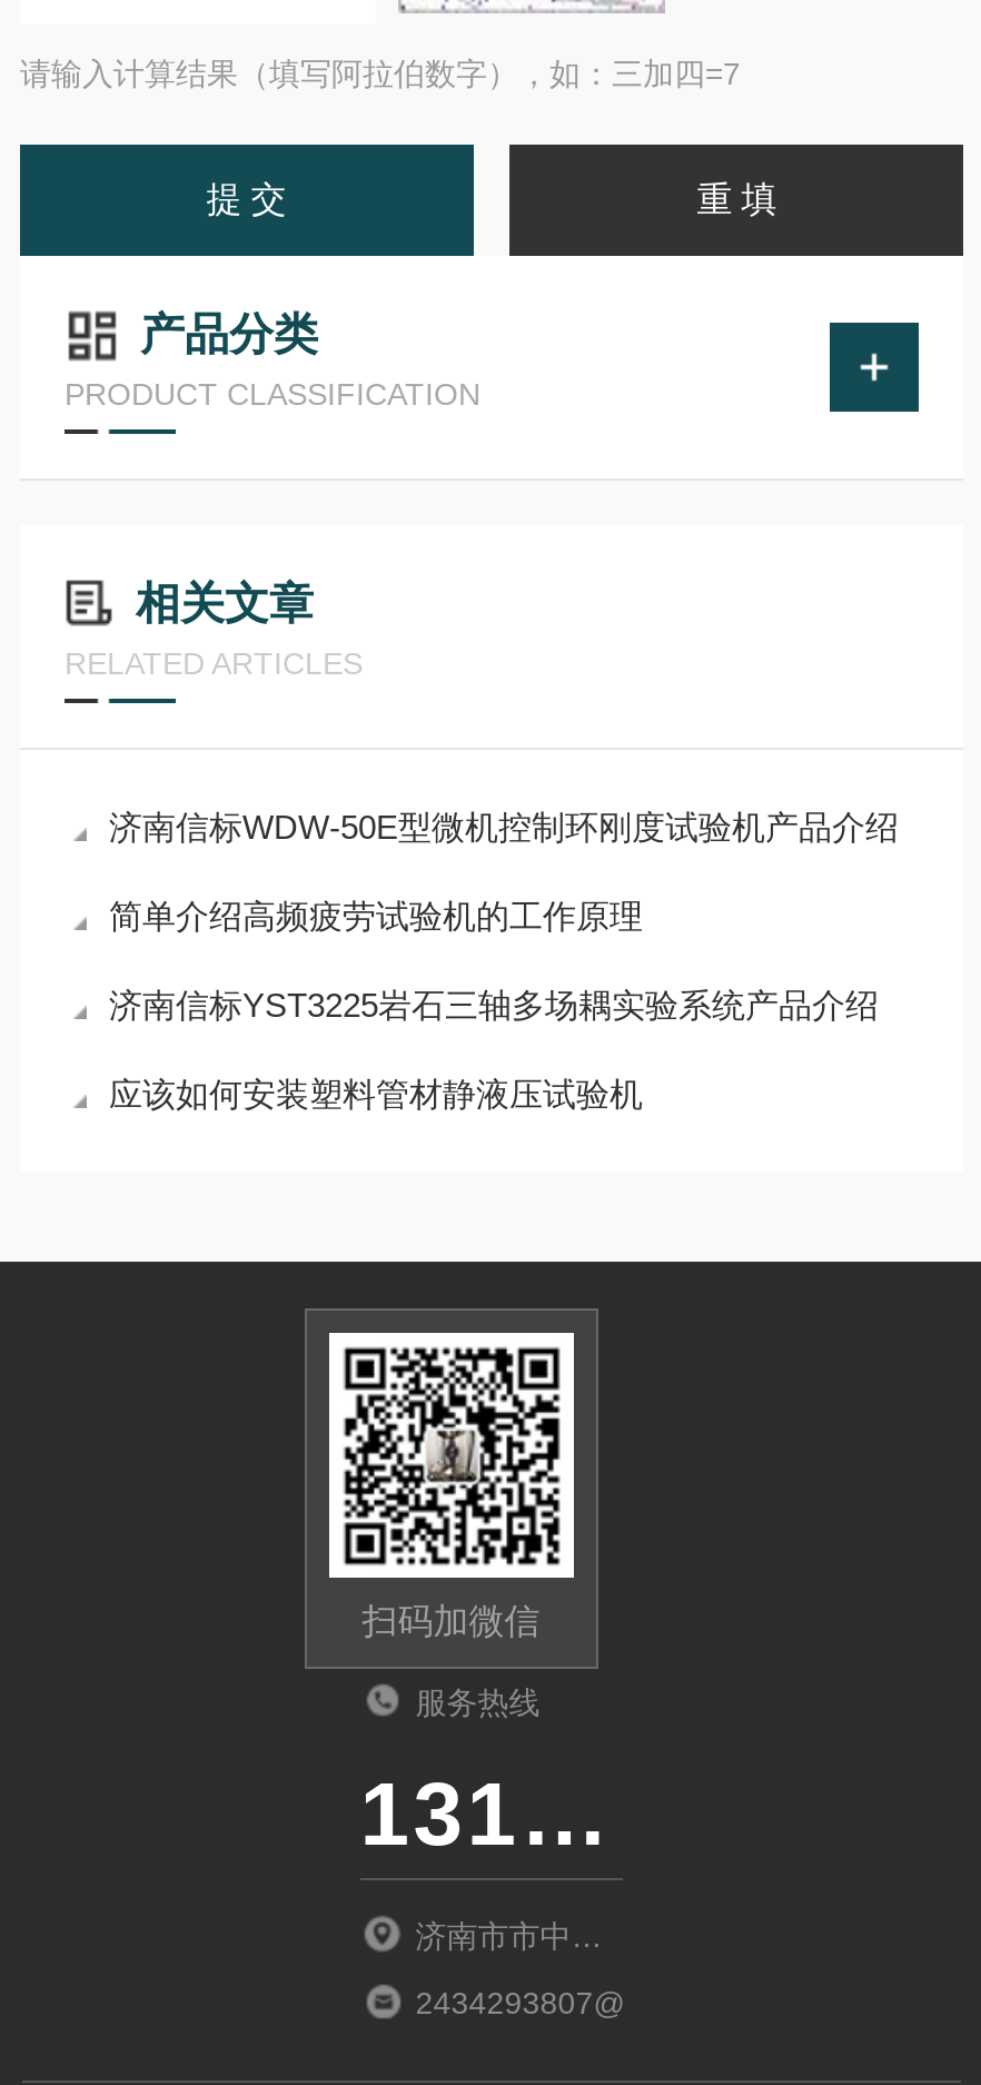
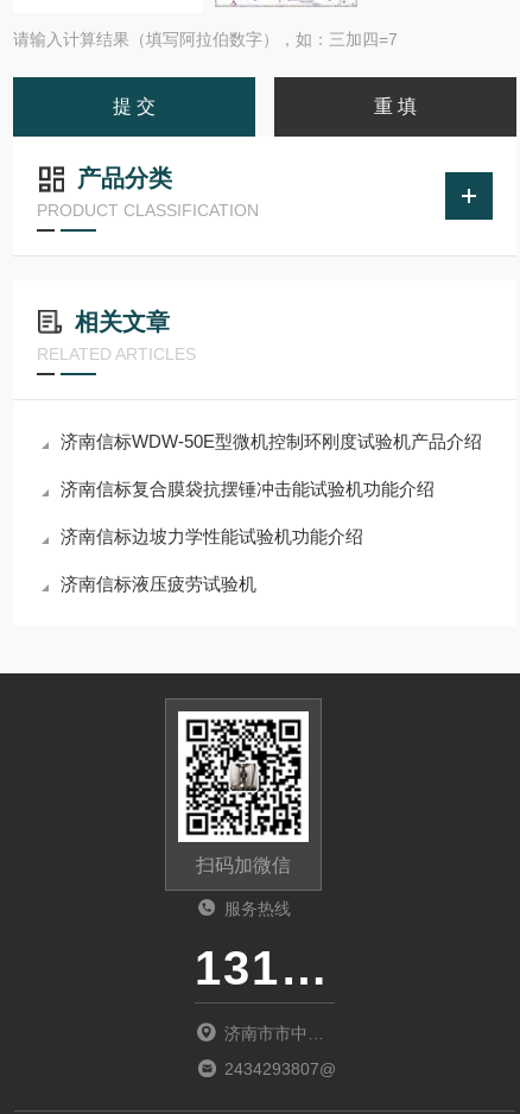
[109,897,643,935] 简单介绍高频疲劳试验机的工作原理 -> [61,479,435,499] 济南信标复合膜袋抗摆锤冲击能试验机功能介绍
[109,986,879,1024] 济南信标YST3225岩石三轴多场耦实验系统产品介绍 -> [61,526,363,546] 济南信标边坡力学性能试验机功能介绍
[109,1075,643,1113] 应该如何安装塑料管材静液压试验机 -> [61,574,256,594] 济南信标液压疲劳试验机

